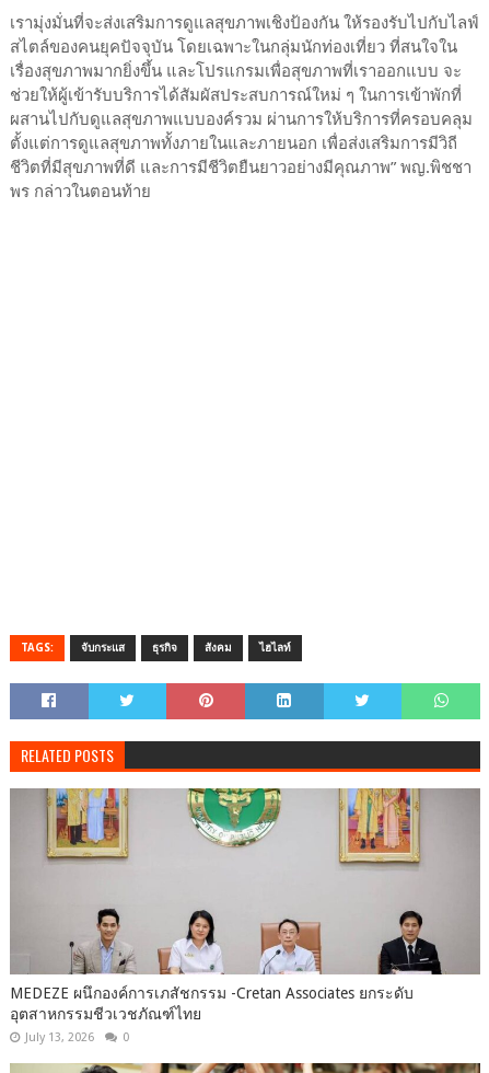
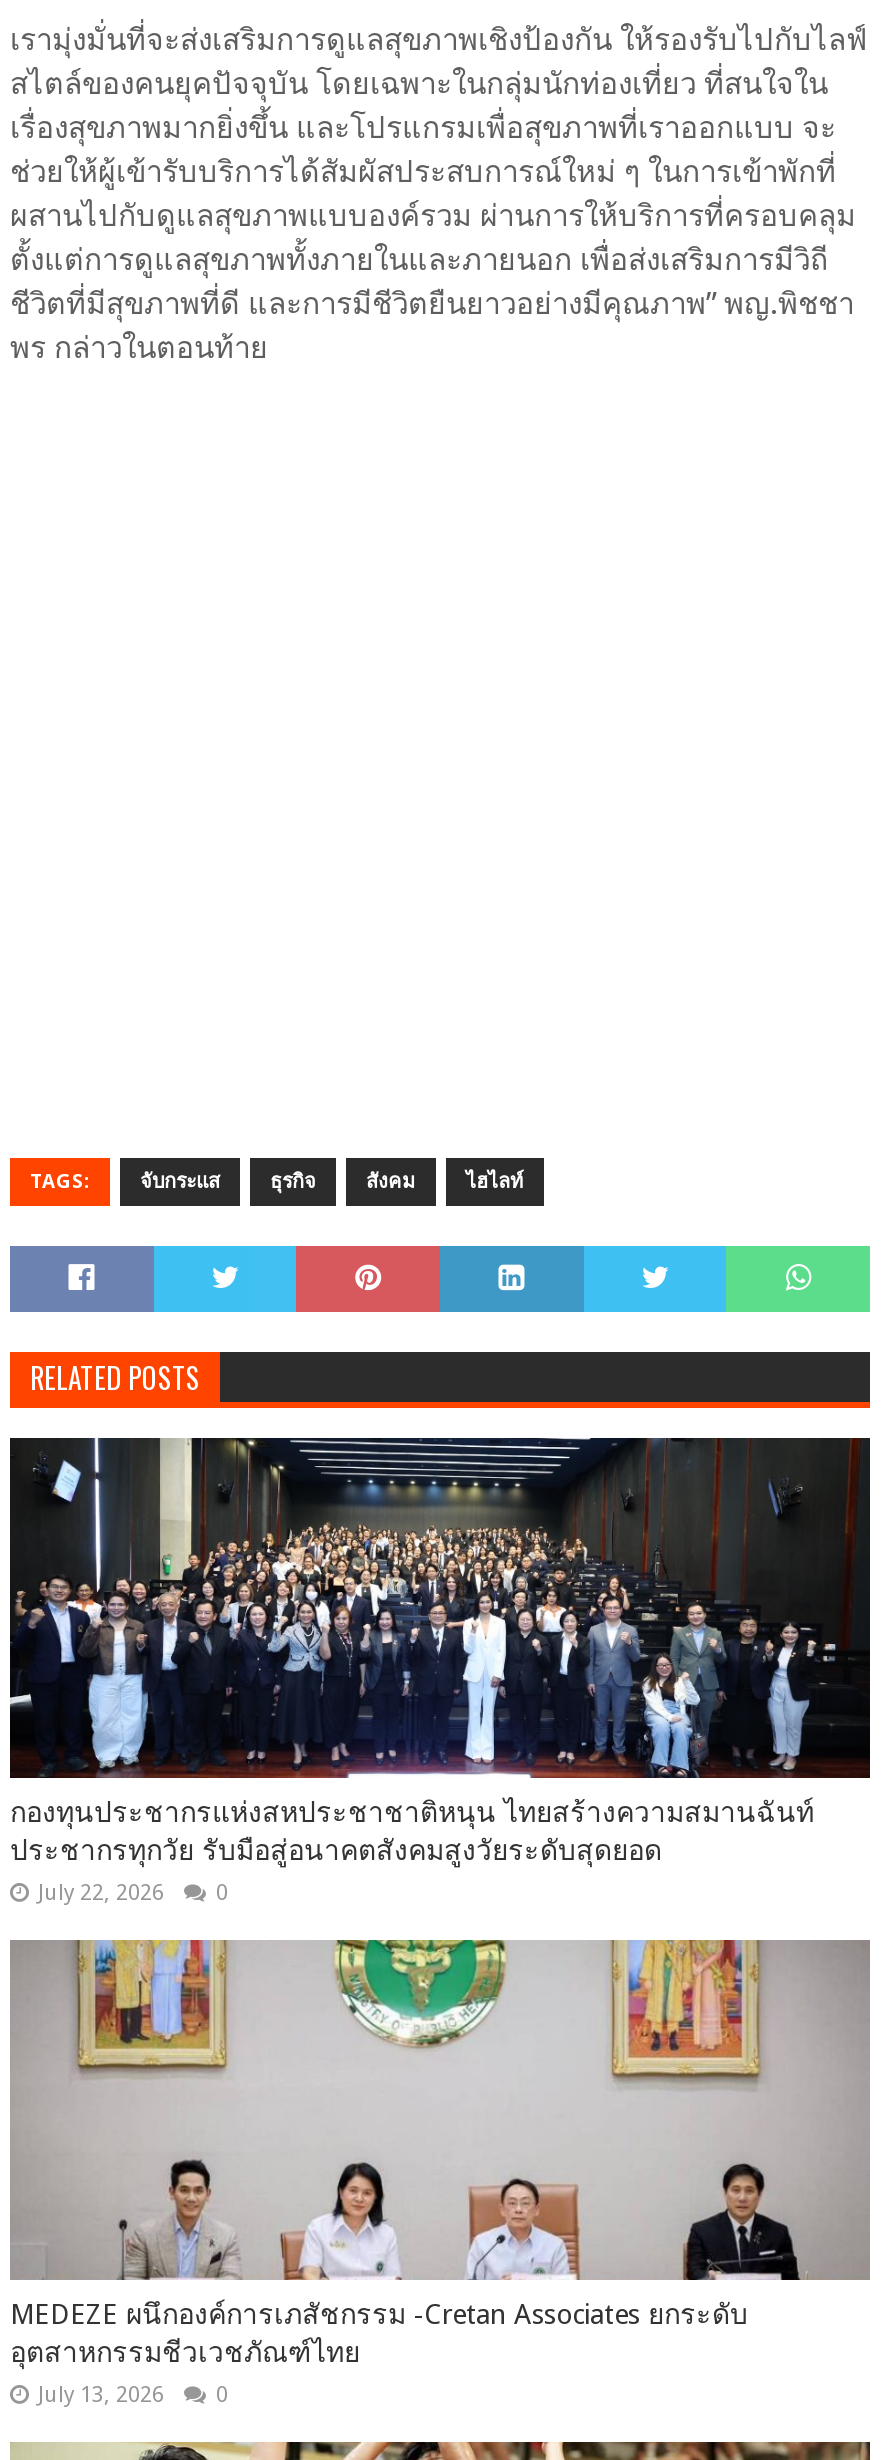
none -> [10,1436,870,1906] [image] | กองทุนประชากรแห่งสหประชาชาติหนุน ไทยสร้างความสมานฉันท์ | ประชากรทุกวัย รับมือสู่อนาคตสังคมสูงวัยระดับสุดยอด | July 22, 2026 | 0

